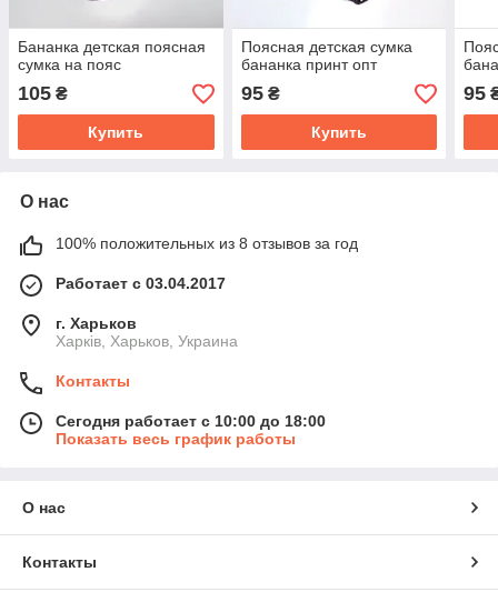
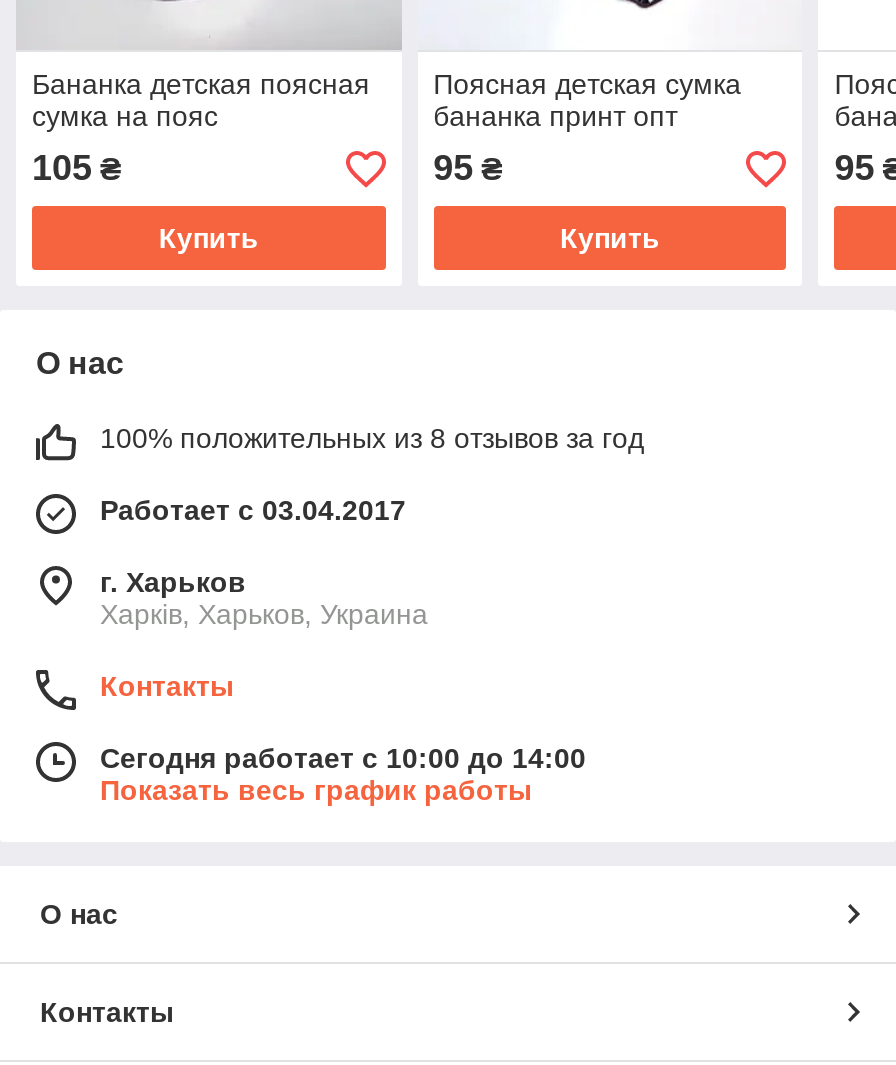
[56,413,326,430] Сегодня работает с 10:00 до 18:00 -> [100,743,586,775] Сегодня работает с 10:00 до 14:00

